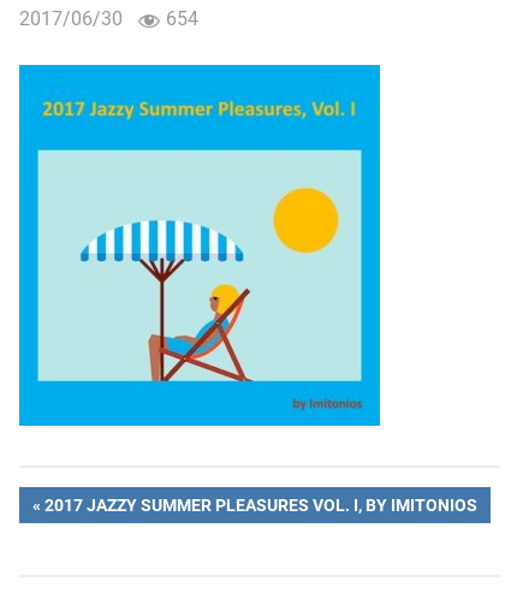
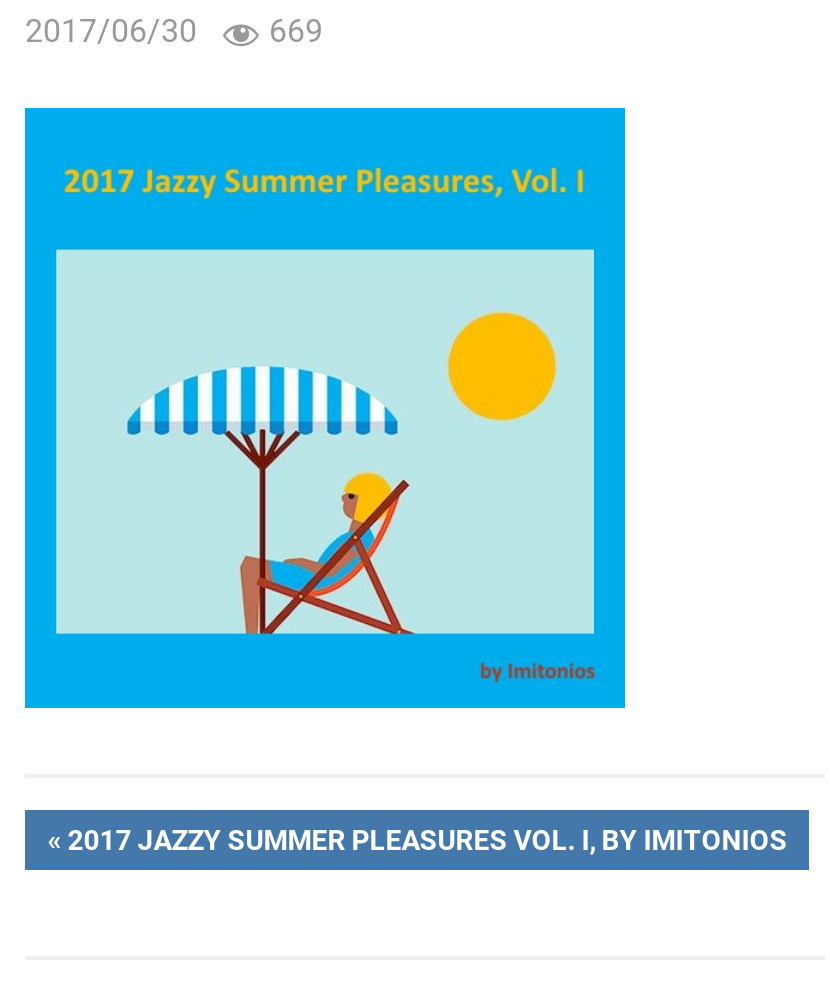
[19,7,198,30] 2017/06/30 654 -> [25,12,323,50] 2017/06/30 669

